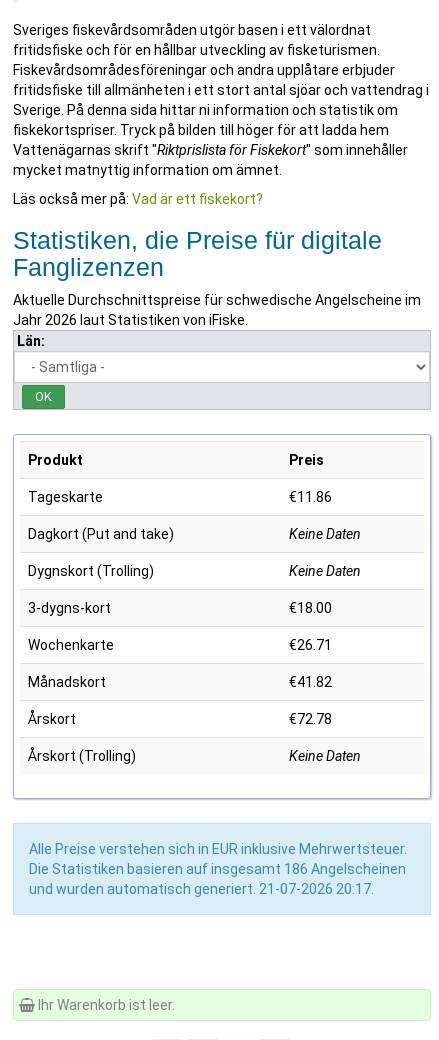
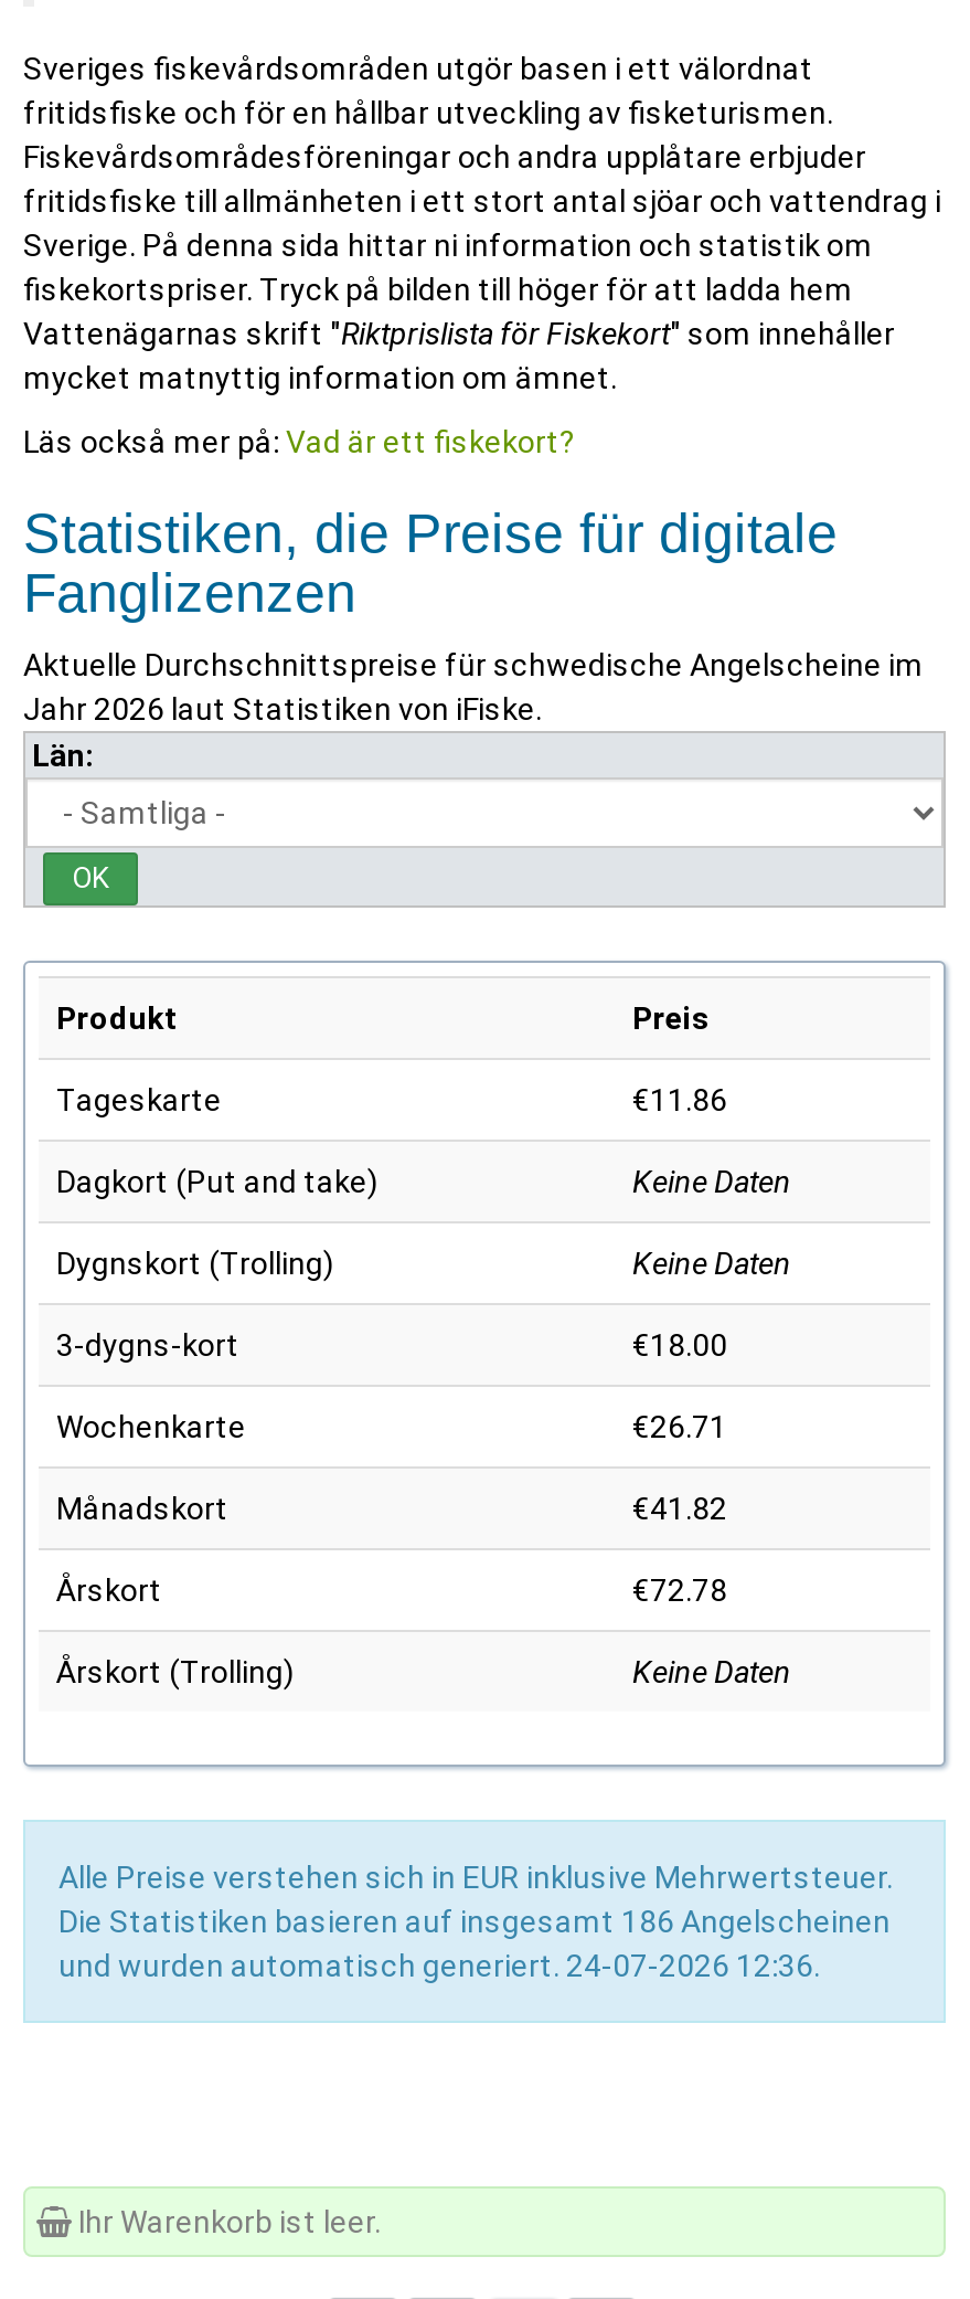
[29,881,374,897] und wurden automatisch generiert. 21-07-2026 20:17. -> [58,1948,820,1983] und wurden automatisch generiert. 24-07-2026 12:36.

